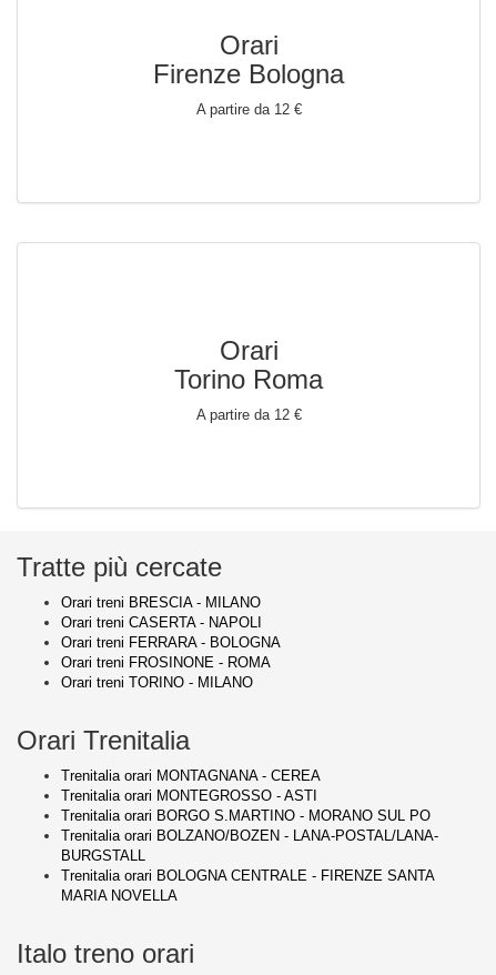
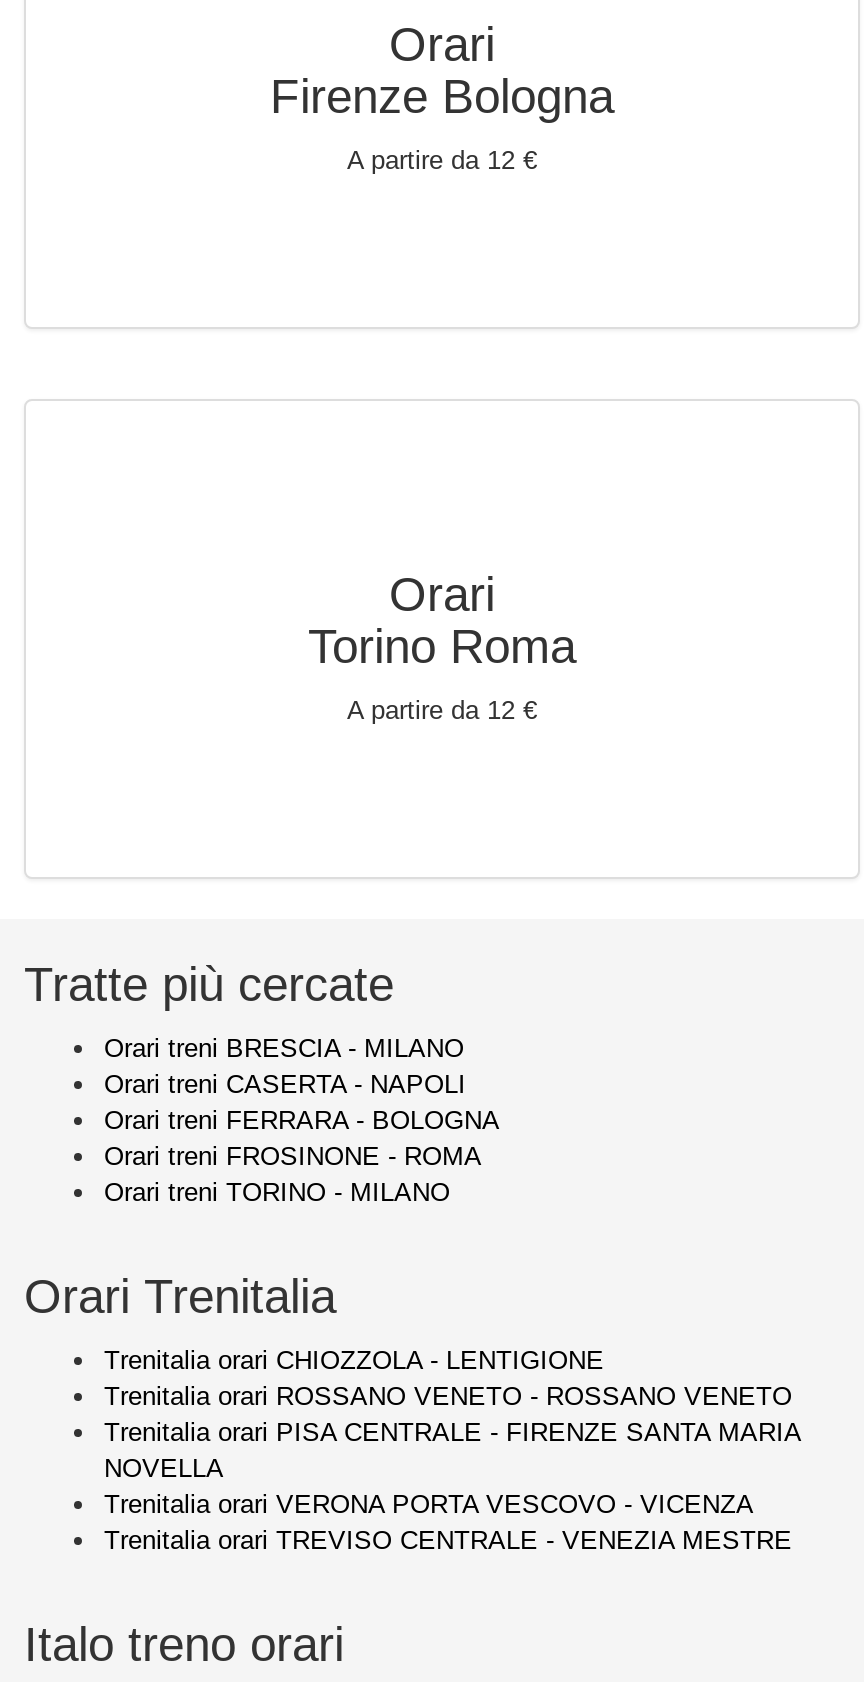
[61,767,438,904] Trenitalia orari MONTAGNANA - CEREA | Trenitalia orari MONTEGROSSO - ASTI | Trenitalia orari BORGO S.MARTINO - MORANO SUL PO | Trenitalia orari BOLZANO/BOZEN - LANA-POSTAL/LANA- | BURGSTALL | Trenitalia orari BOLOGNA CENTRALE - FIRENZE SANTA | MARIA NOVELLA -> [104,1345,800,1555] Trenitalia orari CHIOZZOLA - LENTIGIONE | Trenitalia orari ROSSANO VENETO - ROSSANO VENETO | Trenitalia orari PISA CENTRALE - FIRENZE SANTA MARIA | NOVELLA | Trenitalia orari VERONA PORTA VESCOVO - VICENZA | Trenitalia orari TREVISO CENTRALE - VENEZIA MESTRE

